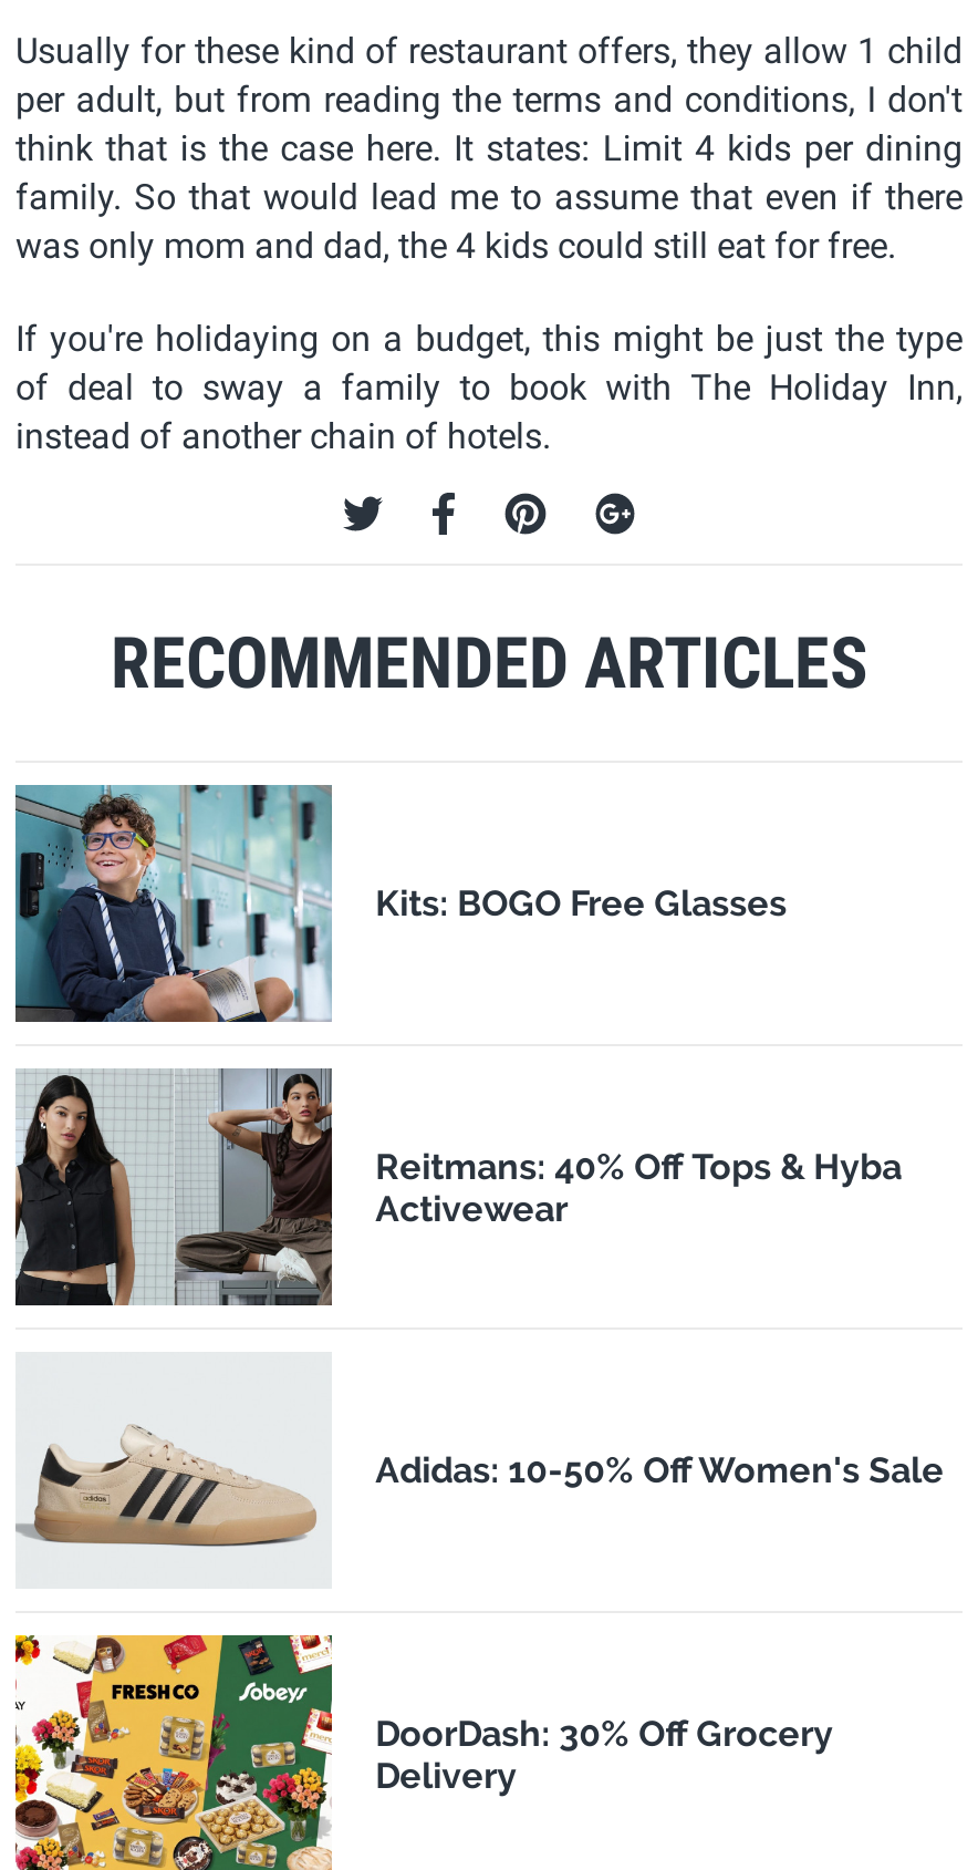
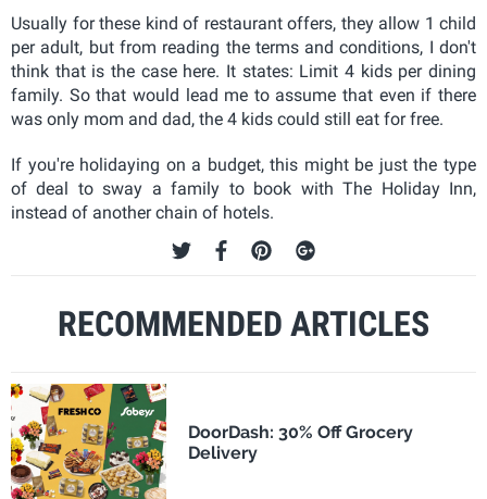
[13,783,787,1024] [image] | Kits: BOGO Free Glasses -> none
[13,1066,902,1308] [image] | Reitmans: 40% Off Tops & Hyba | Activewear -> none
[15,1423,944,1549] [image] | Adidas: 10-50% Off Women's Sale -> none

